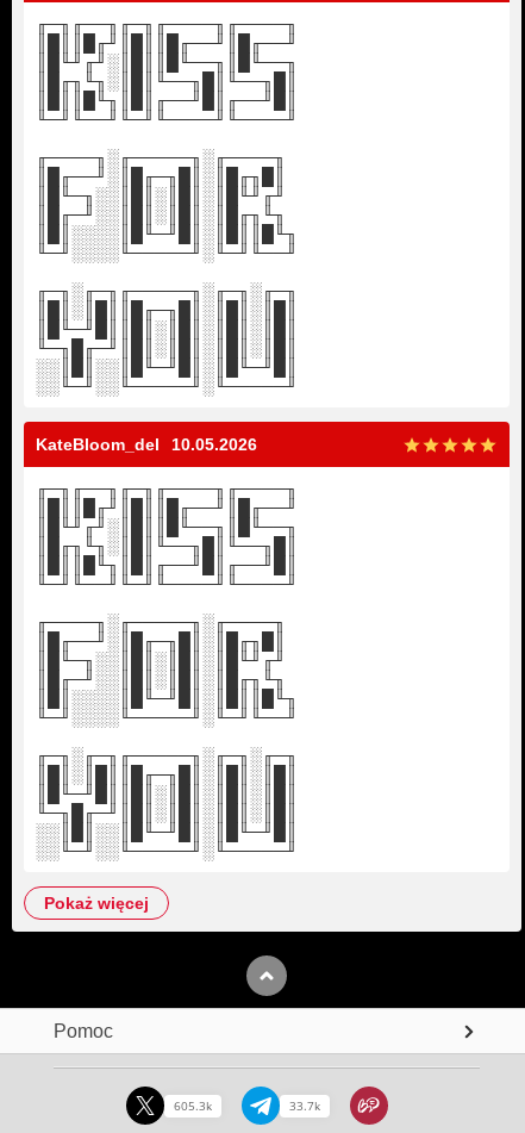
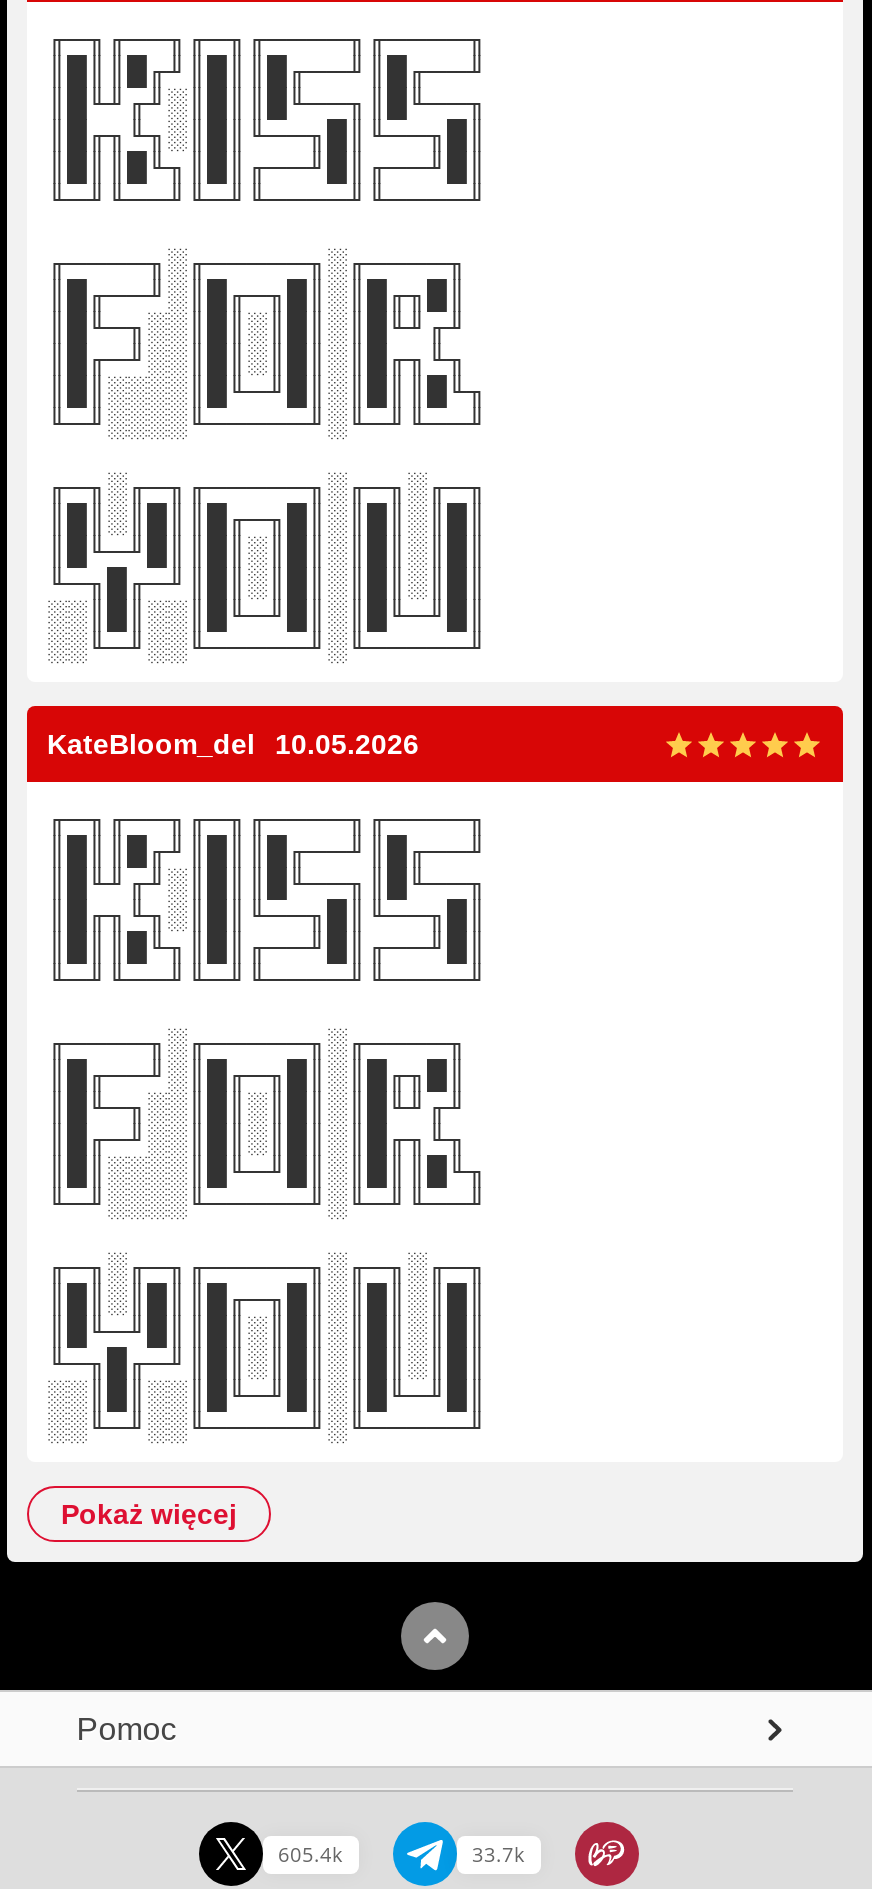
[173,1097,211,1114] 605.3k -> [278,1840,342,1868] 605.4k

